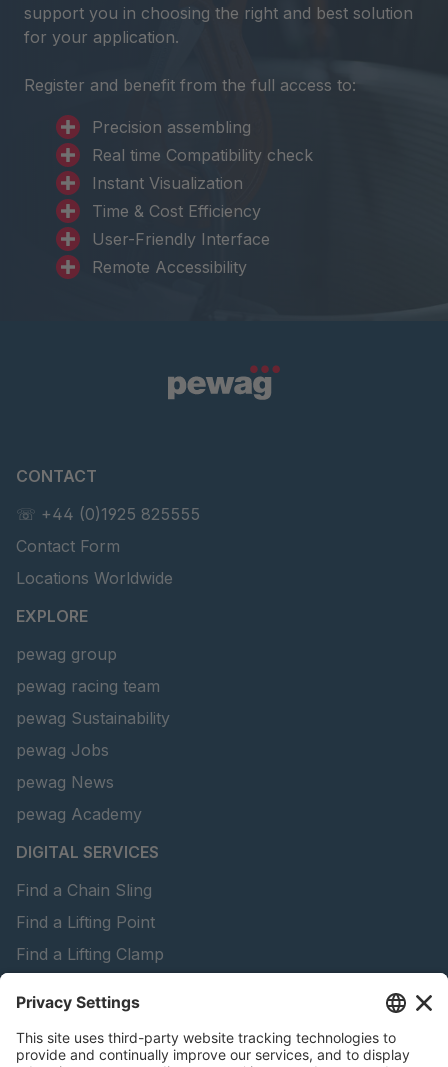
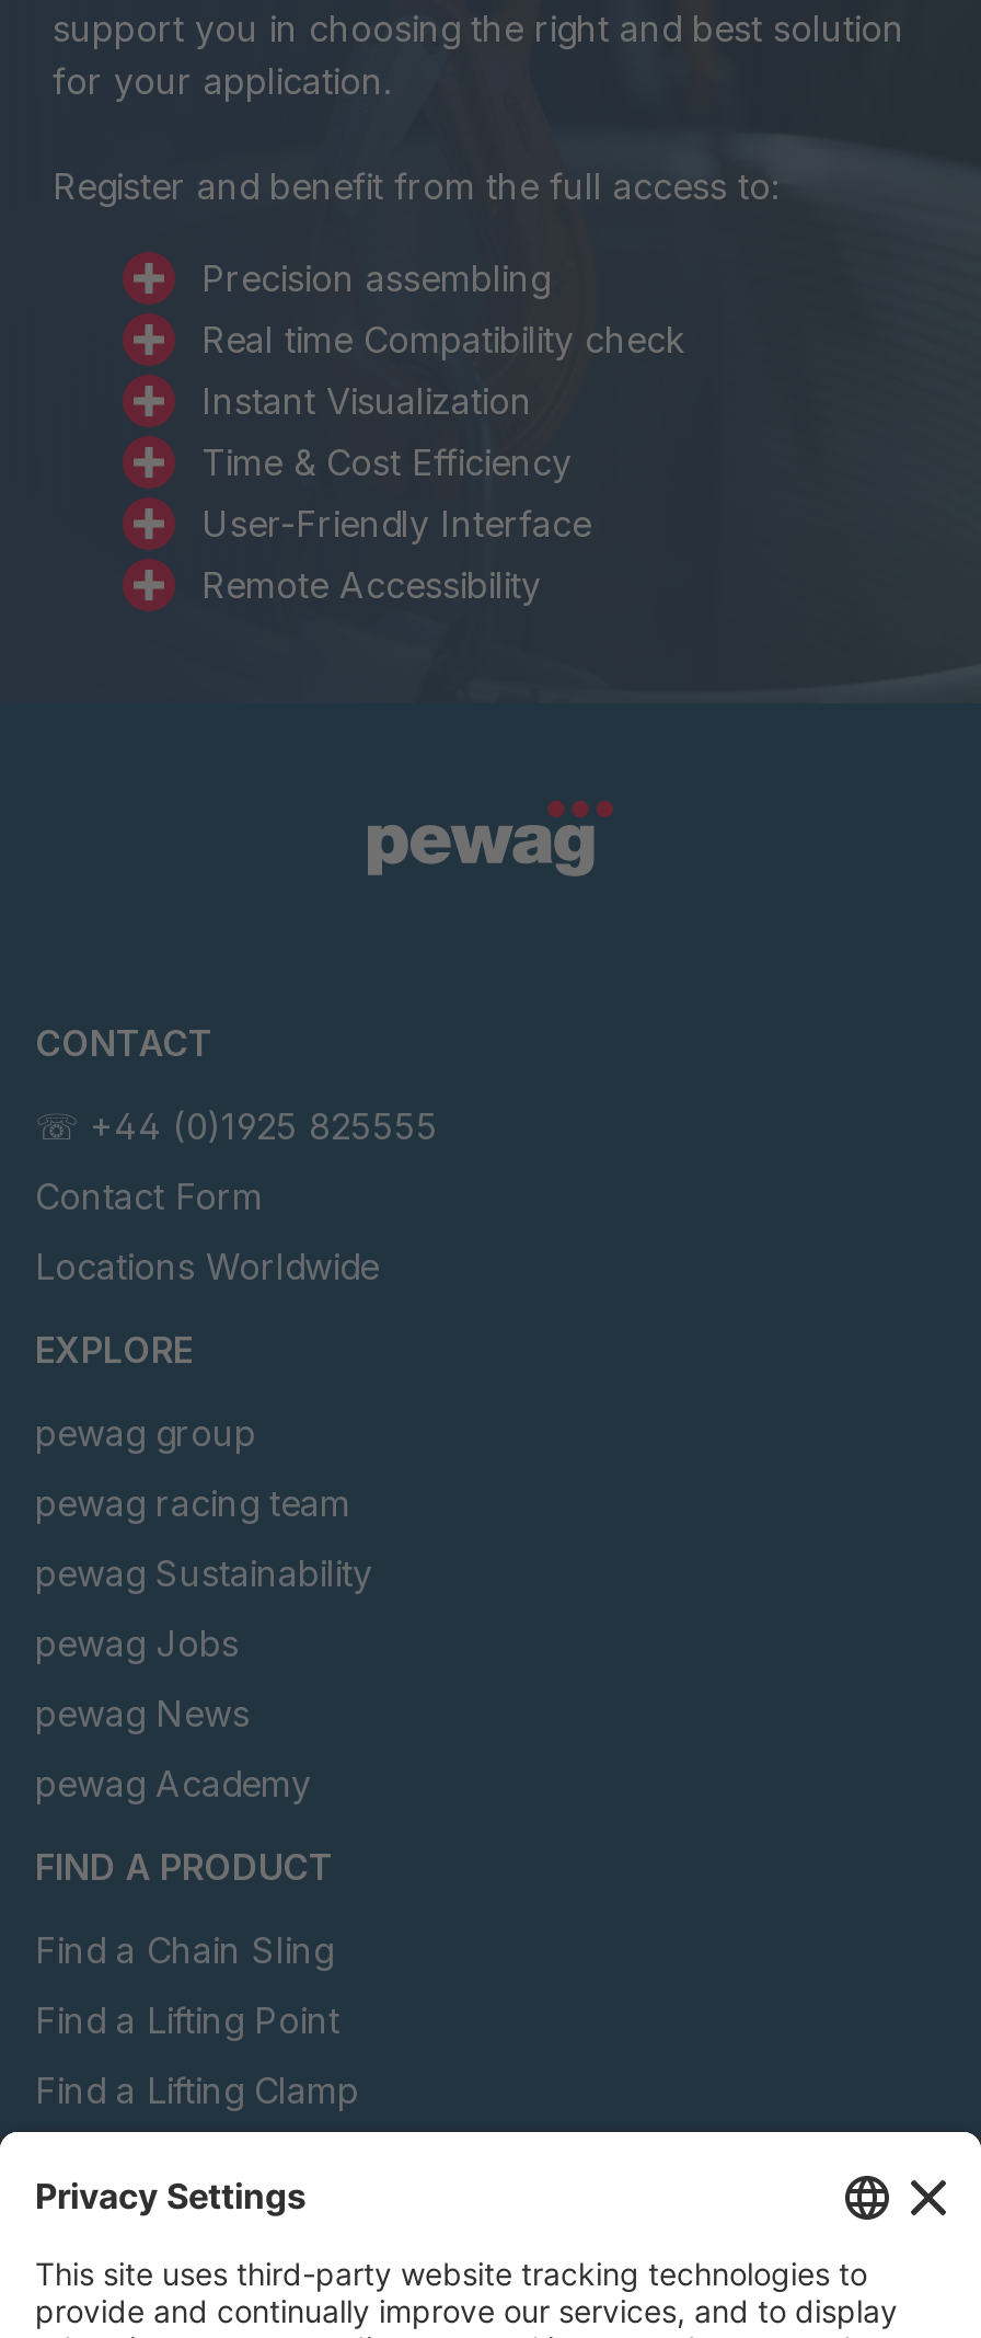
[16,842,159,862] DIGITAL SERVICES -> [35,1845,333,1889] FIND A PRODUCT

